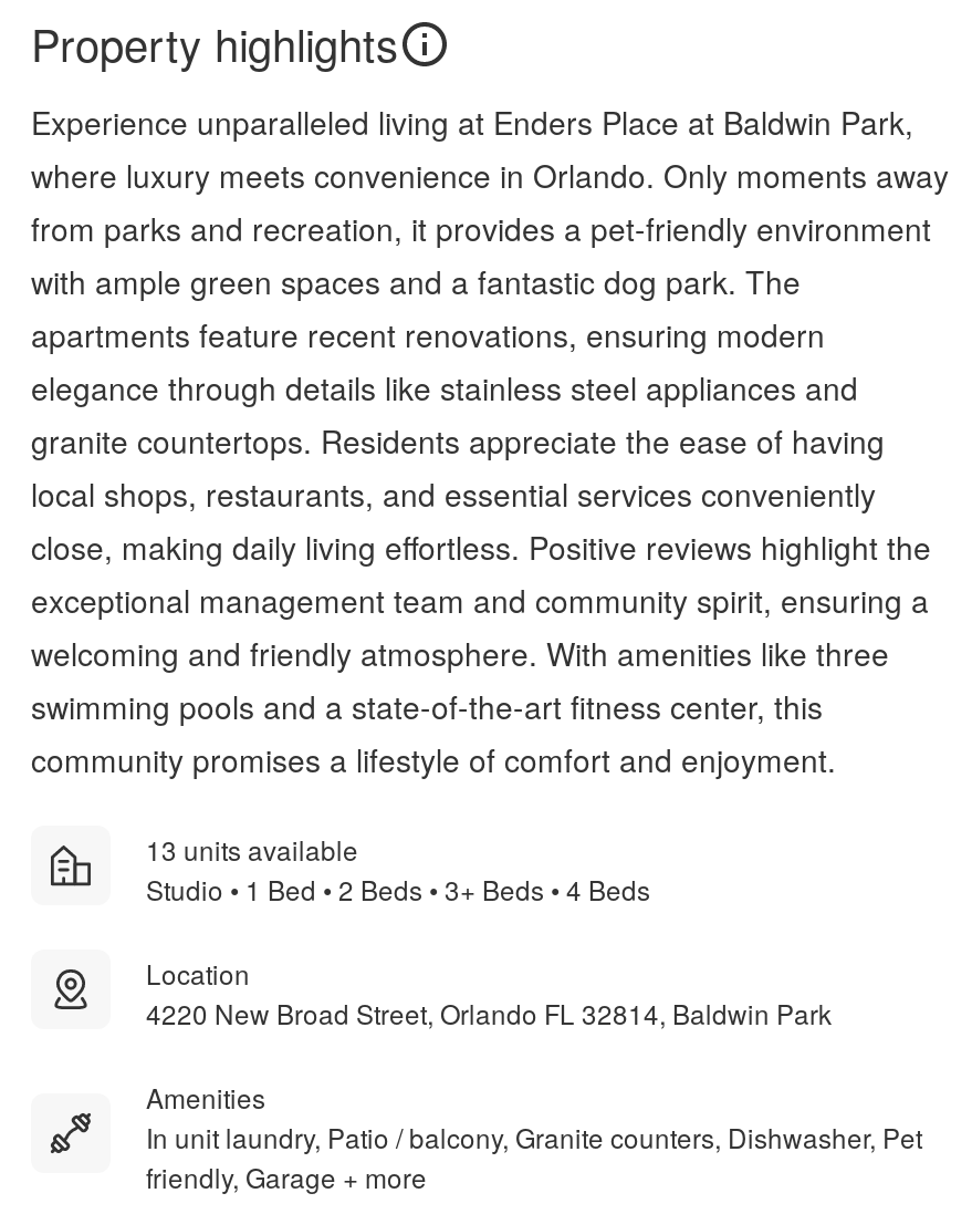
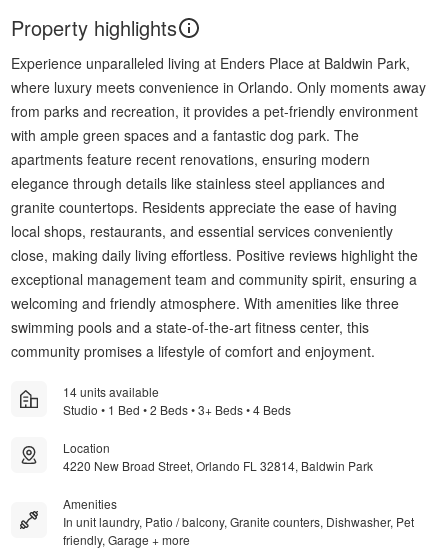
[146,829,358,867] 13 units available -> [63,383,159,400] 14 units available

